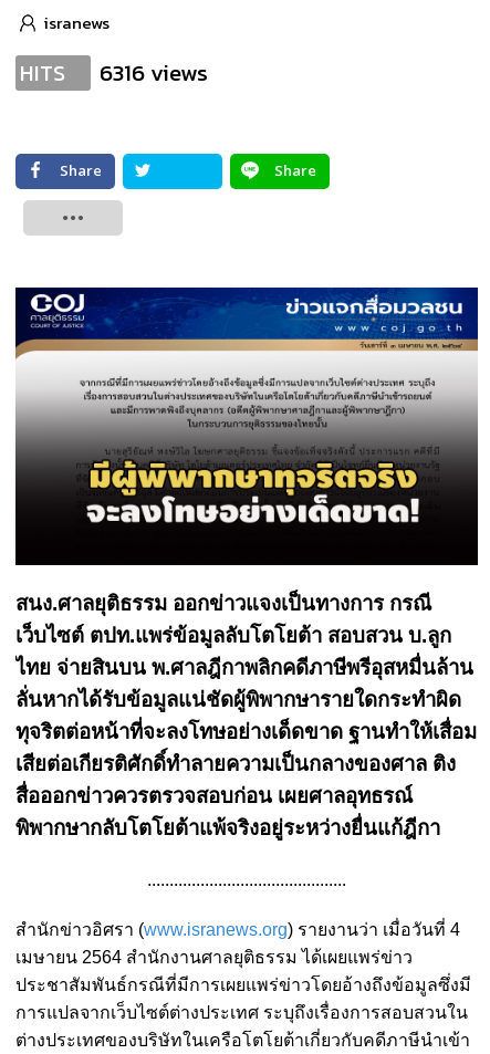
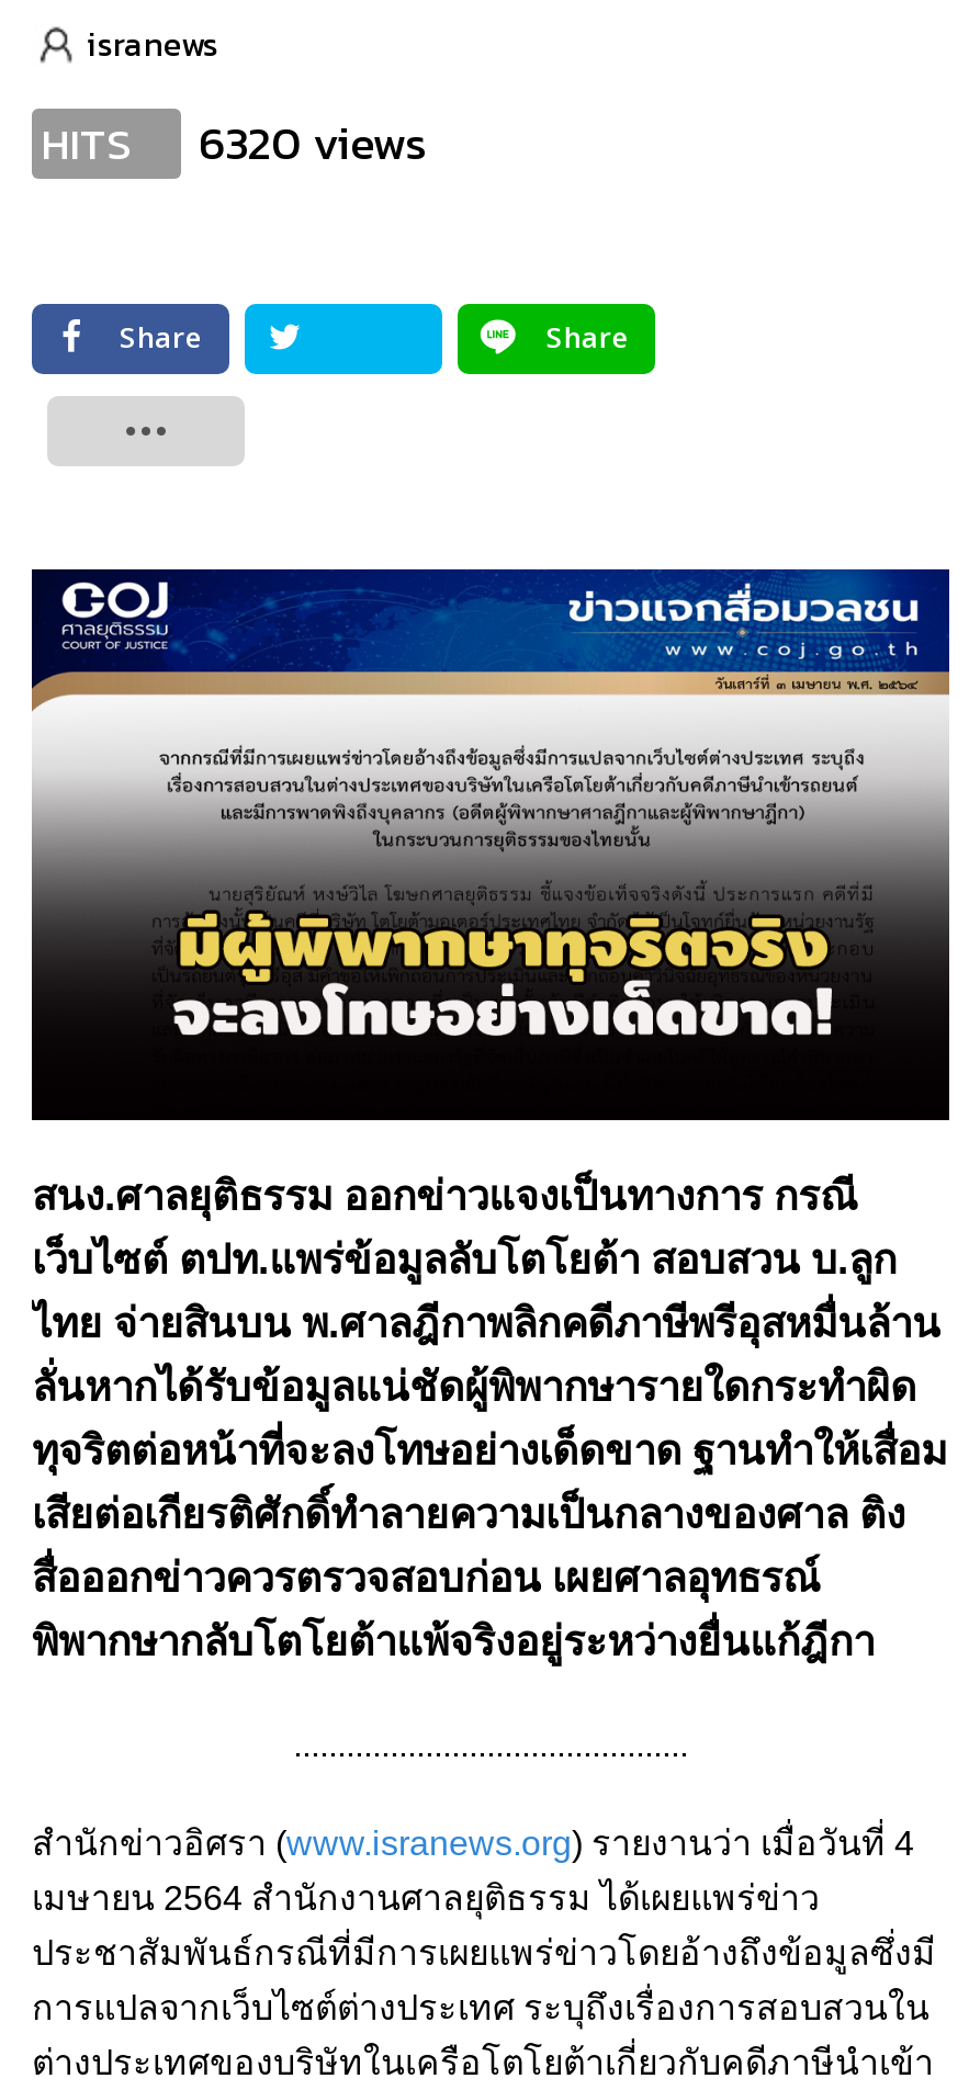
[20,55,208,89] HITS 6316 views -> [41,108,427,176] HITS 6320 views

